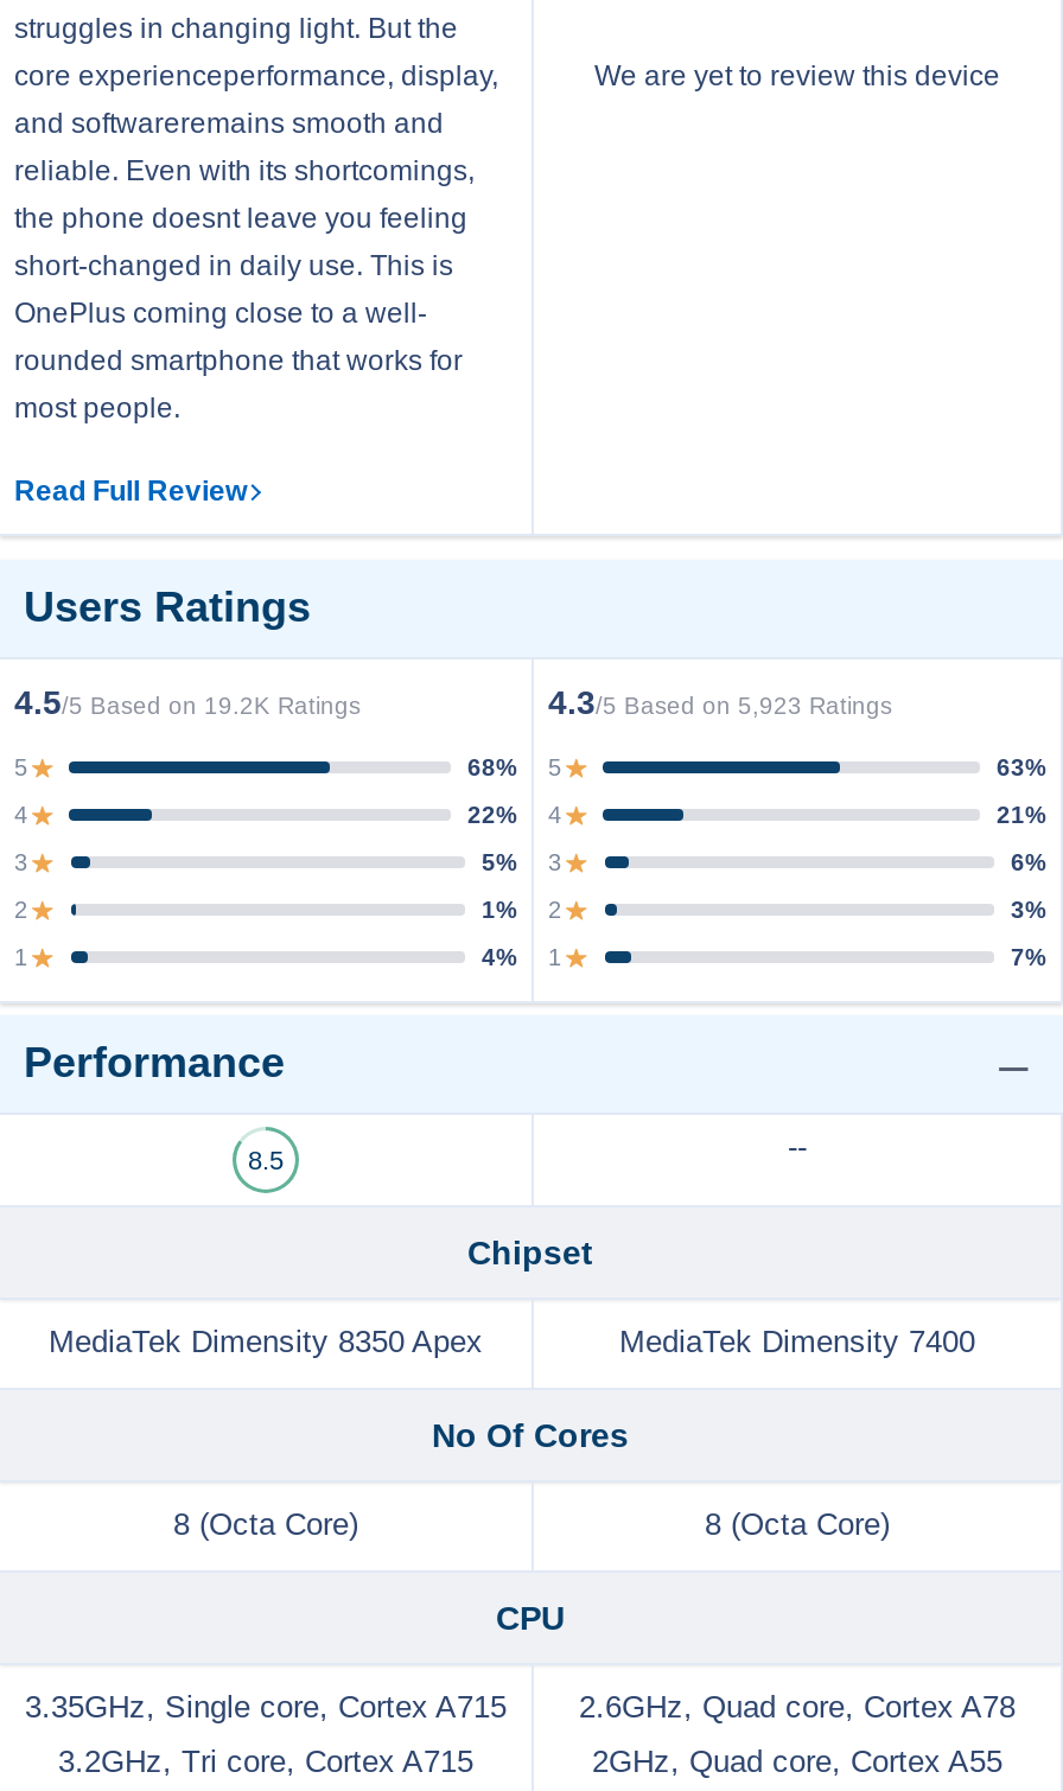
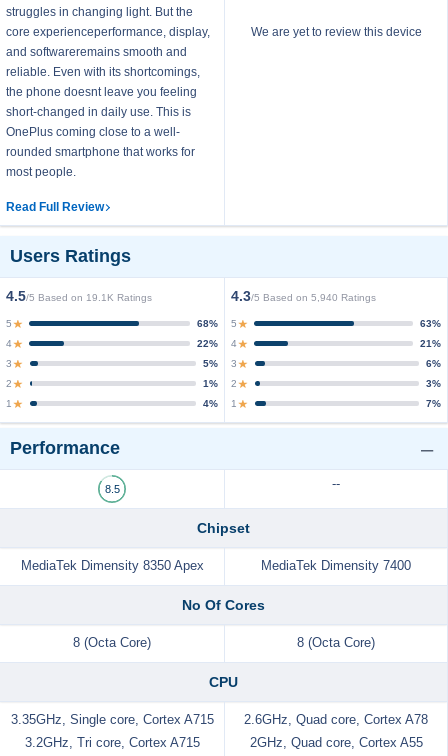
[14,682,361,720] 4.5/5 Based on 19.2K Ratings -> [6,288,152,304] 4.5/5 Based on 19.1K Ratings
[548,682,892,720] 4.3/5 Based on 5,923 Ratings -> [231,288,376,304] 4.3/5 Based on 5,940 Ratings

